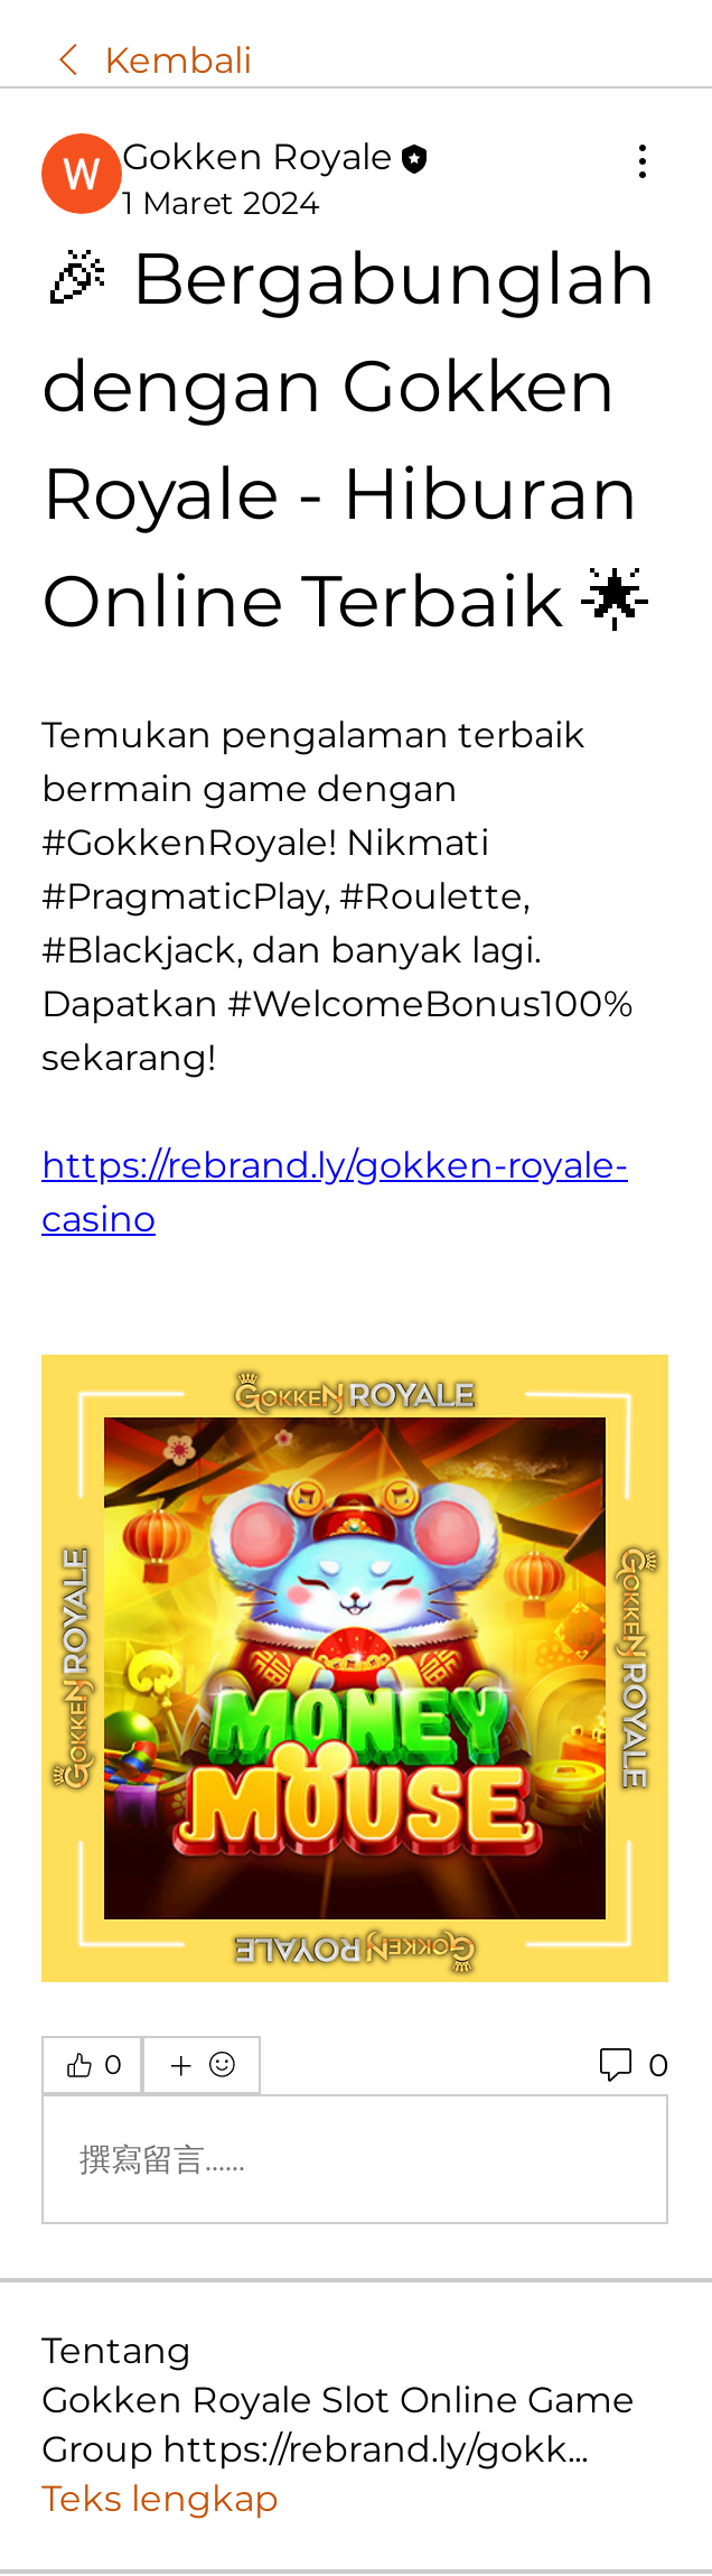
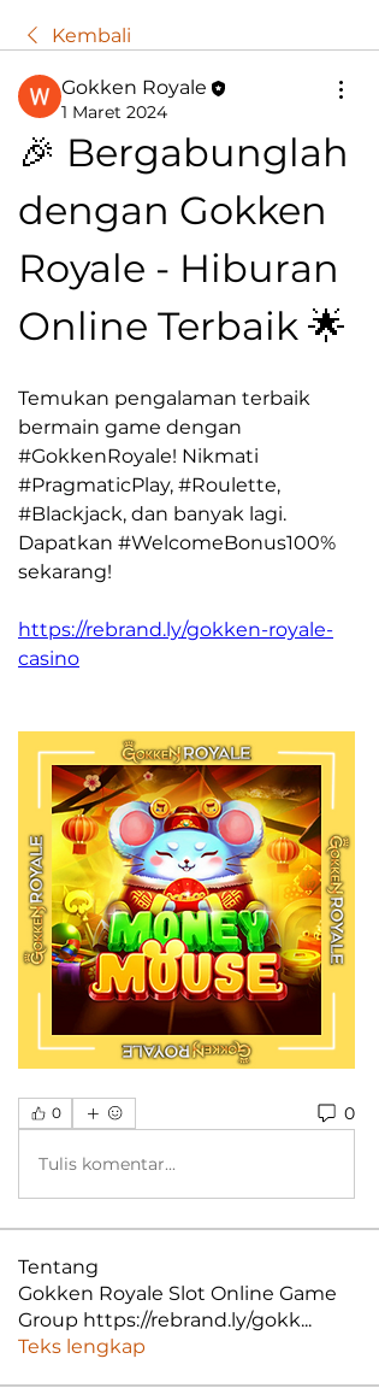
[79,2138,245,2178] 撰寫留言...... -> [39,1152,176,1174] Tulis komentar...

